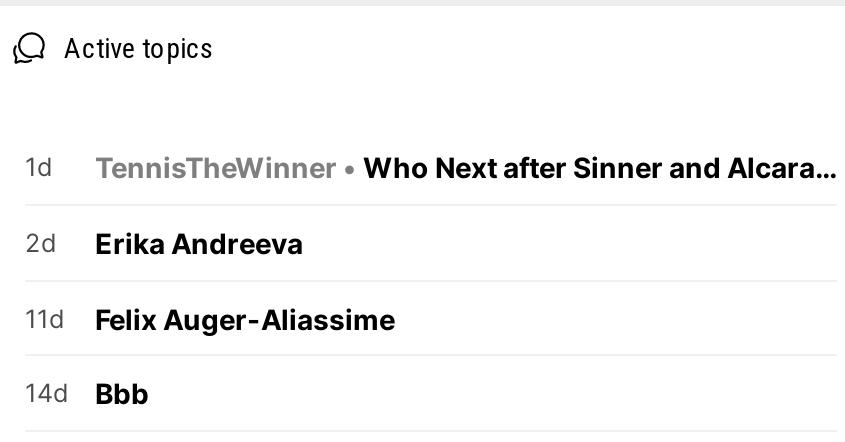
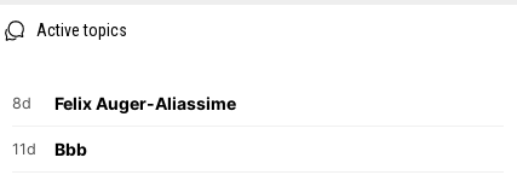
[25,150,815,333] 1d | TennisTheWinner • Who Next after Sinner and Alcaraz? | 2d | Erika Andreeva | 11d -> [12,94,31,112] 8d
[25,376,149,410] 14d Bbb -> [12,139,87,159] 11d Bbb

